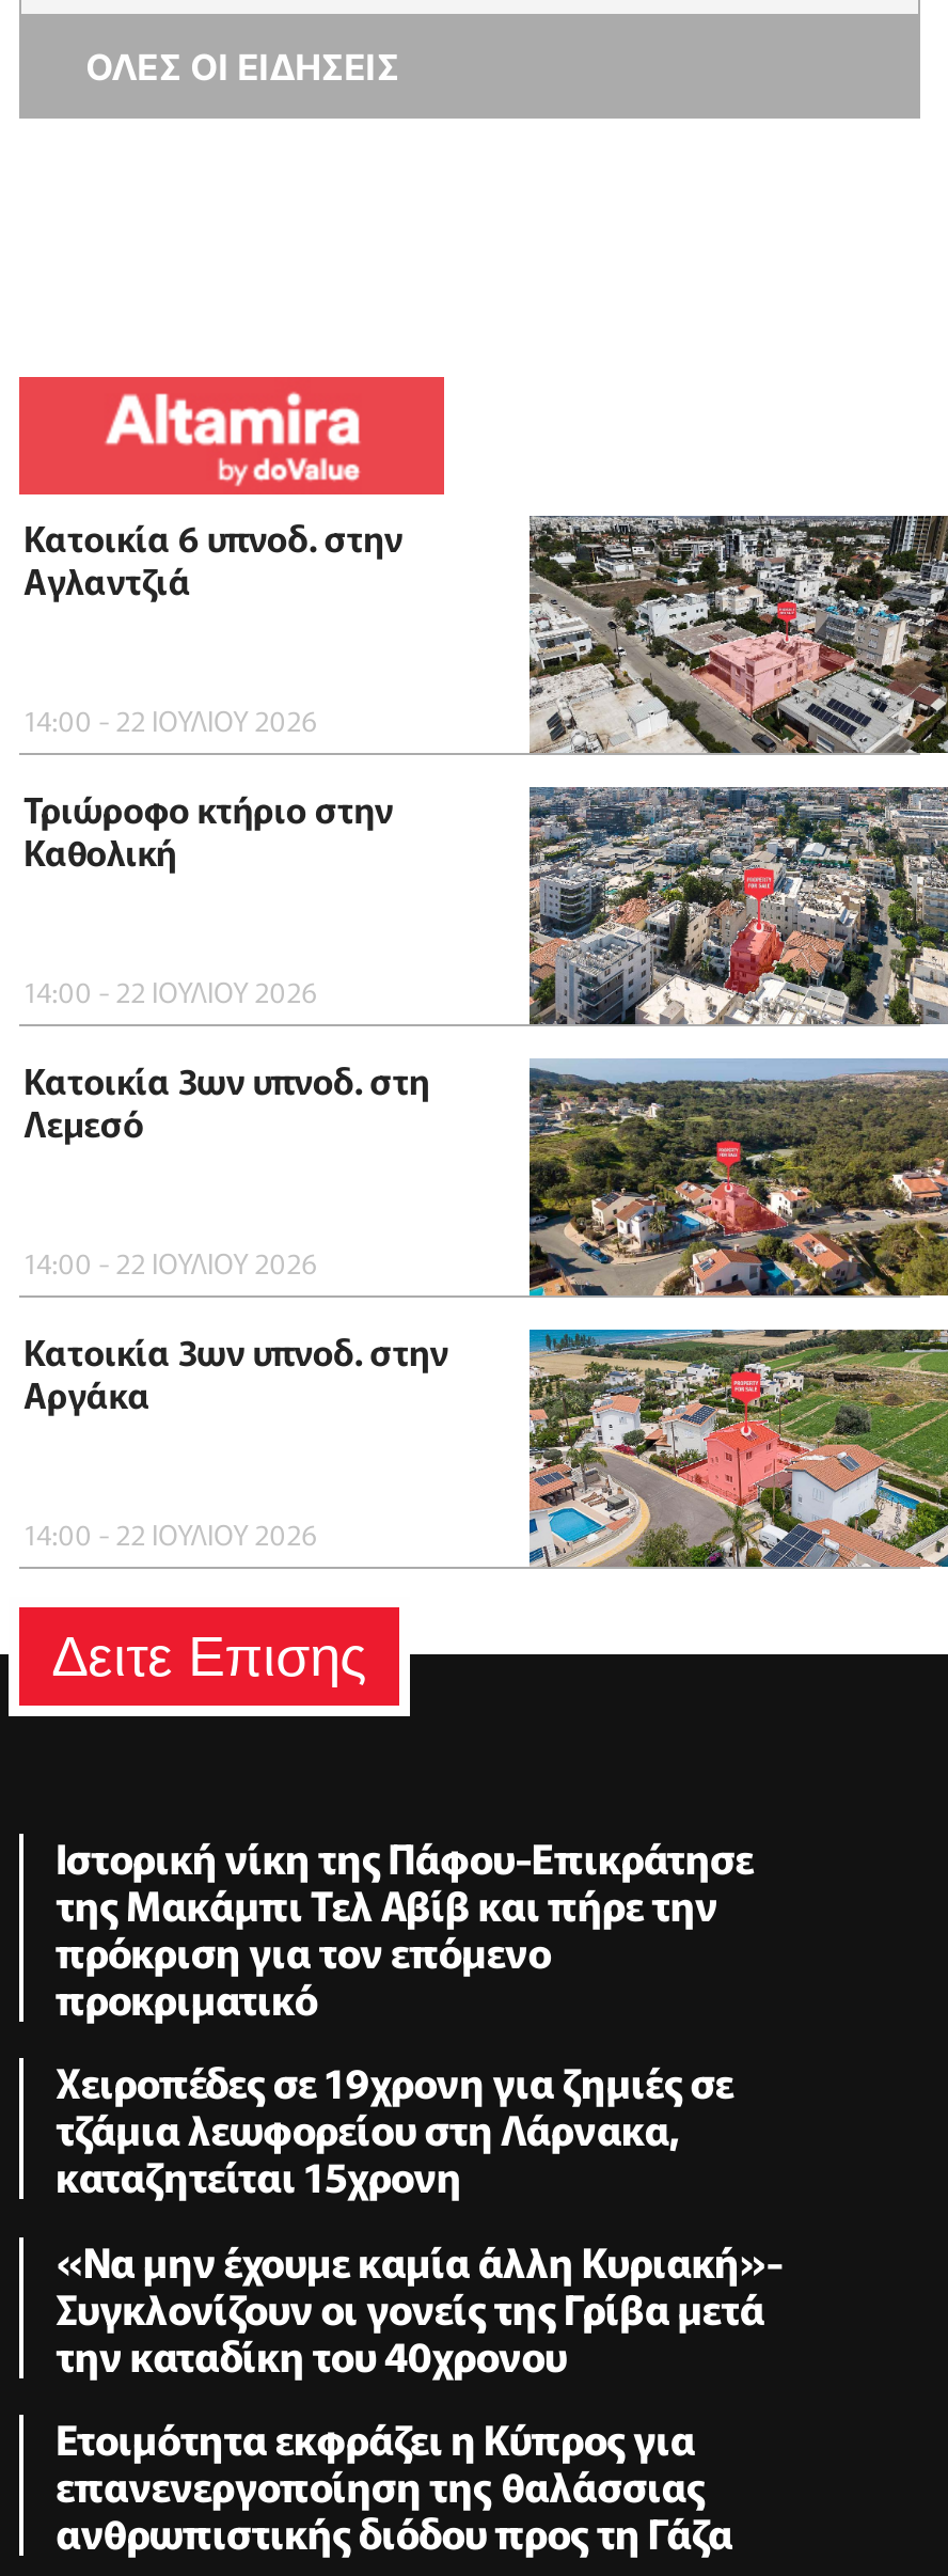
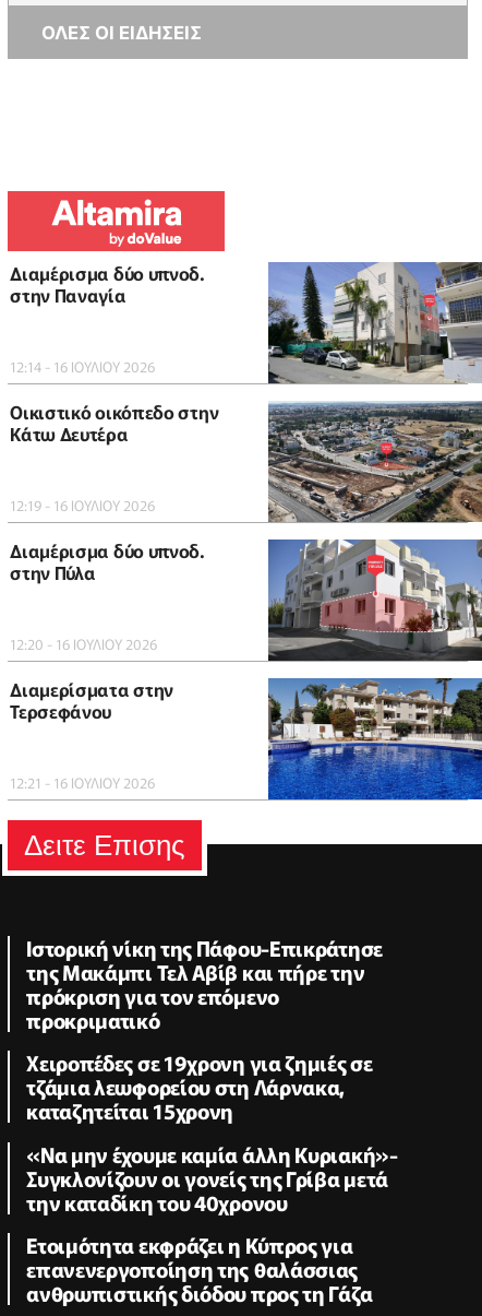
[24,512,402,606] Κατοικία 6 υπνοδ. στην | Αγλαντζιά -> [10,260,204,308] Διαμέρισμα δύο υπνοδ. | στην Παναγία
[527,514,942,755] [image] -> [267,261,479,384] [image]
[24,699,316,740] 14:00 - 22 ΙΟΥΛΙΟΥ 2026 -> [10,356,155,377] 12:14 - 16 ΙΟΥΛΙΟΥ 2026
[24,783,393,877] Τριώροφο κτήριο στην | Καθολική -> [10,399,218,447] Οικιστικό οικόπεδο στην | Κάτω Δευτέρα
[530,787,942,1026] [image] -> [268,401,479,523] [image]
[24,970,316,1011] 14:00 - 22 ΙΟΥΛΙΟΥ 2026 -> [10,495,155,515] 12:19 - 16 ΙΟΥΛΙΟΥ 2026
[24,1054,430,1148] Κατοικία 3ων υπνοδ. στη | Λεμεσό -> [10,537,204,585] Διαμέρισμα δύο υπνοδ. | στην Πύλα
[527,1058,942,1298] [image] -> [267,540,479,662] [image]
[24,1242,316,1282] 14:00 - 22 ΙΟΥΛΙΟΥ 2026 -> [10,633,157,654] 12:20 - 16 ΙΟΥΛΙΟΥ 2026
[24,1325,448,1419] Κατοικία 3ων υπνοδ. στην | Αργάκα -> [10,676,173,724] Διαμερίσματα στην | Τερσεφάνου
[527,1328,942,1569] [image] -> [267,677,479,801] [image]
[24,1513,316,1553] 14:00 - 22 ΙΟΥΛΙΟΥ 2026 -> [10,772,155,793] 12:21 - 16 ΙΟΥΛΙΟΥ 2026

